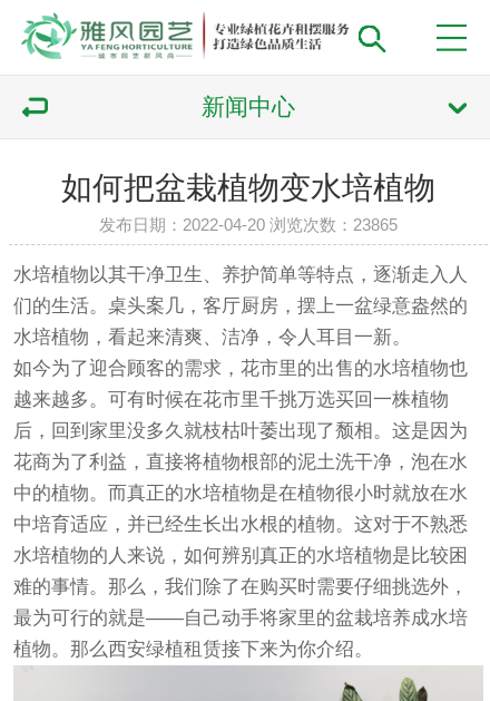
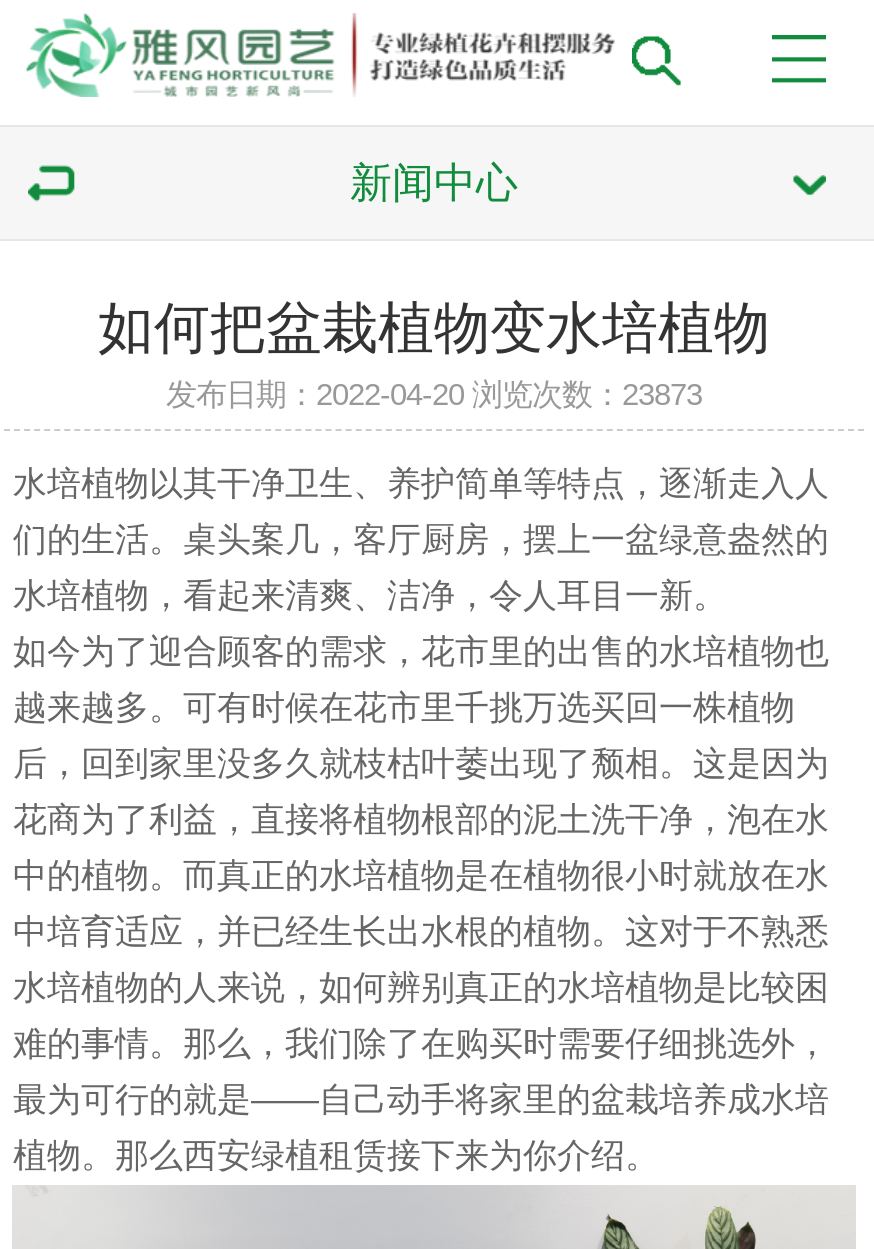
[99,215,398,234] 发布日期：2022-04-20 浏览次数：23865 -> [166,377,702,411] 发布日期：2022-04-20 浏览次数：23873

